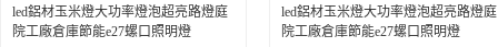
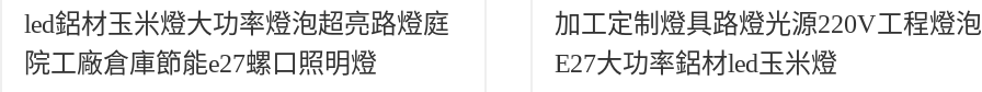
[281,4,497,39] led鋁材玉米燈大功率燈泡超亮路燈庭 | 院工廠倉庫節能e27螺口照明燈 -> [555,9,982,79] 加工定制燈具路燈光源220V工程燈泡 | E27大功率鋁材led玉米燈

